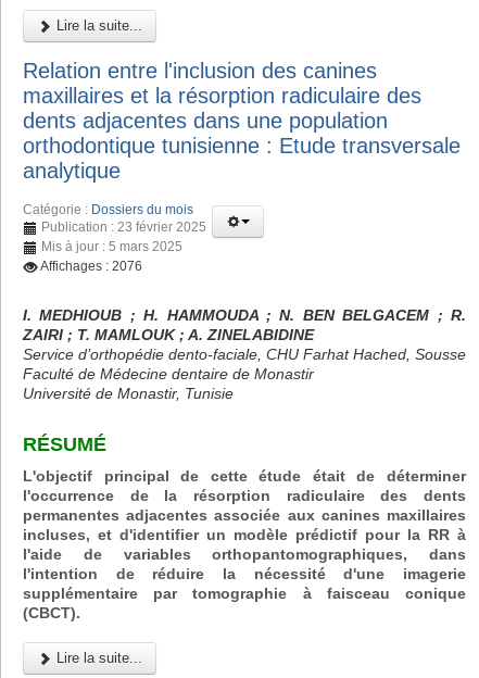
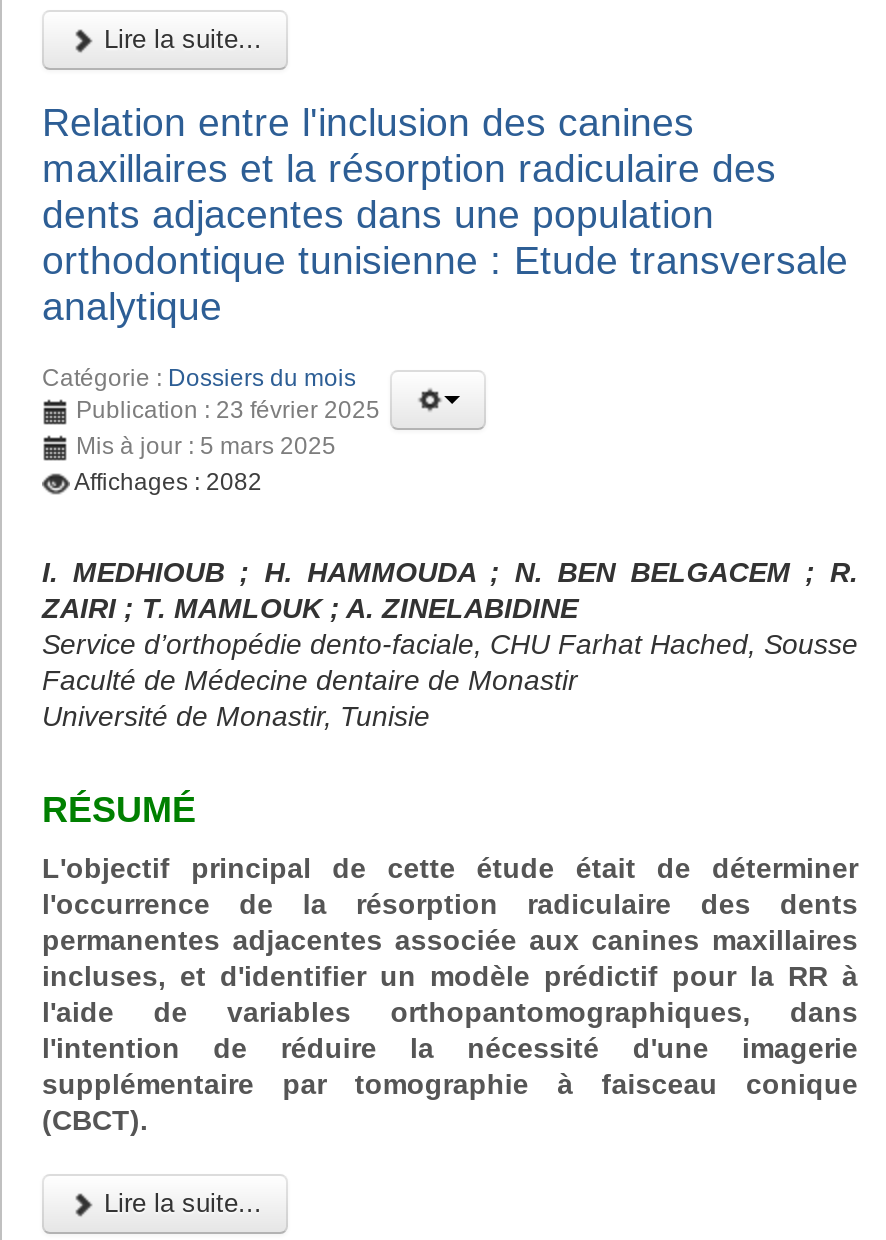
[40,259,142,274] Affichages : 2076 -> [74,469,262,497] Affichages : 2082

